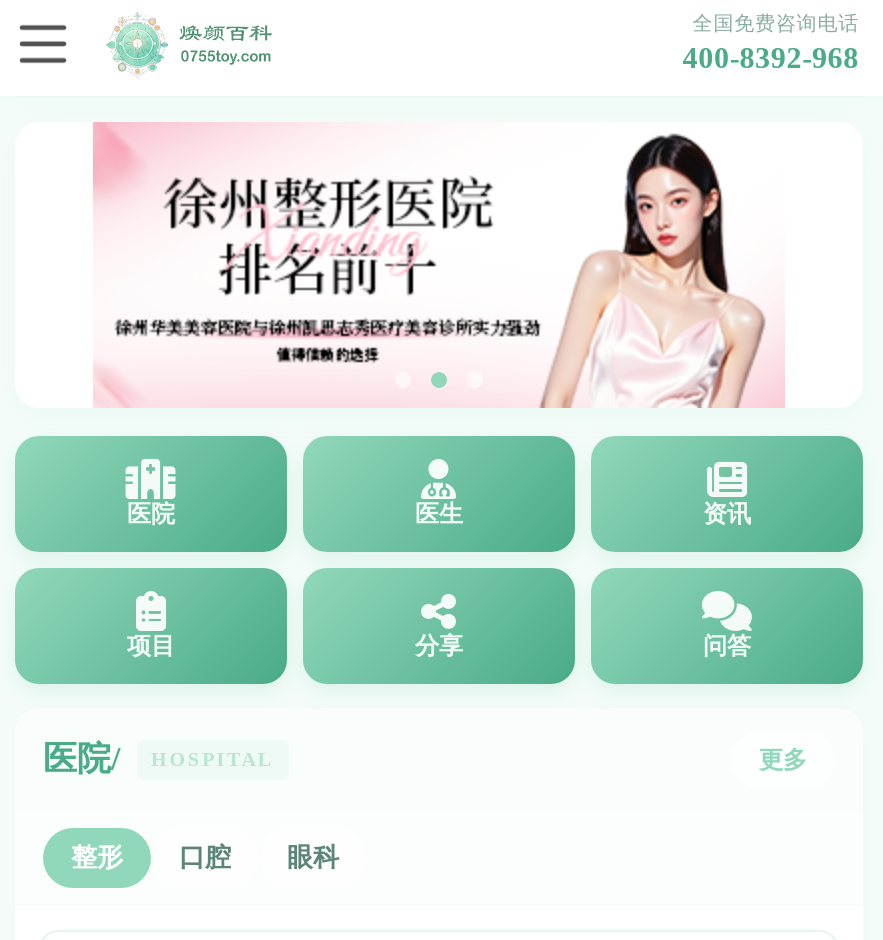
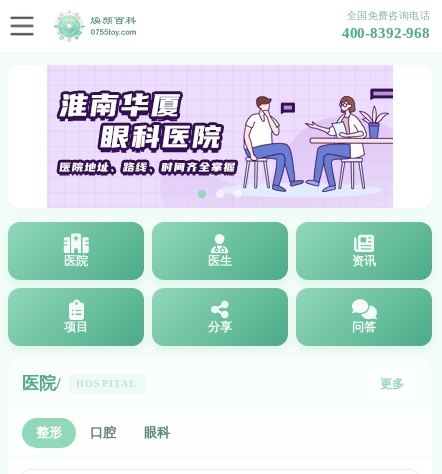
[93,122,785,410] [image] -> [48,65,394,208] [image]

